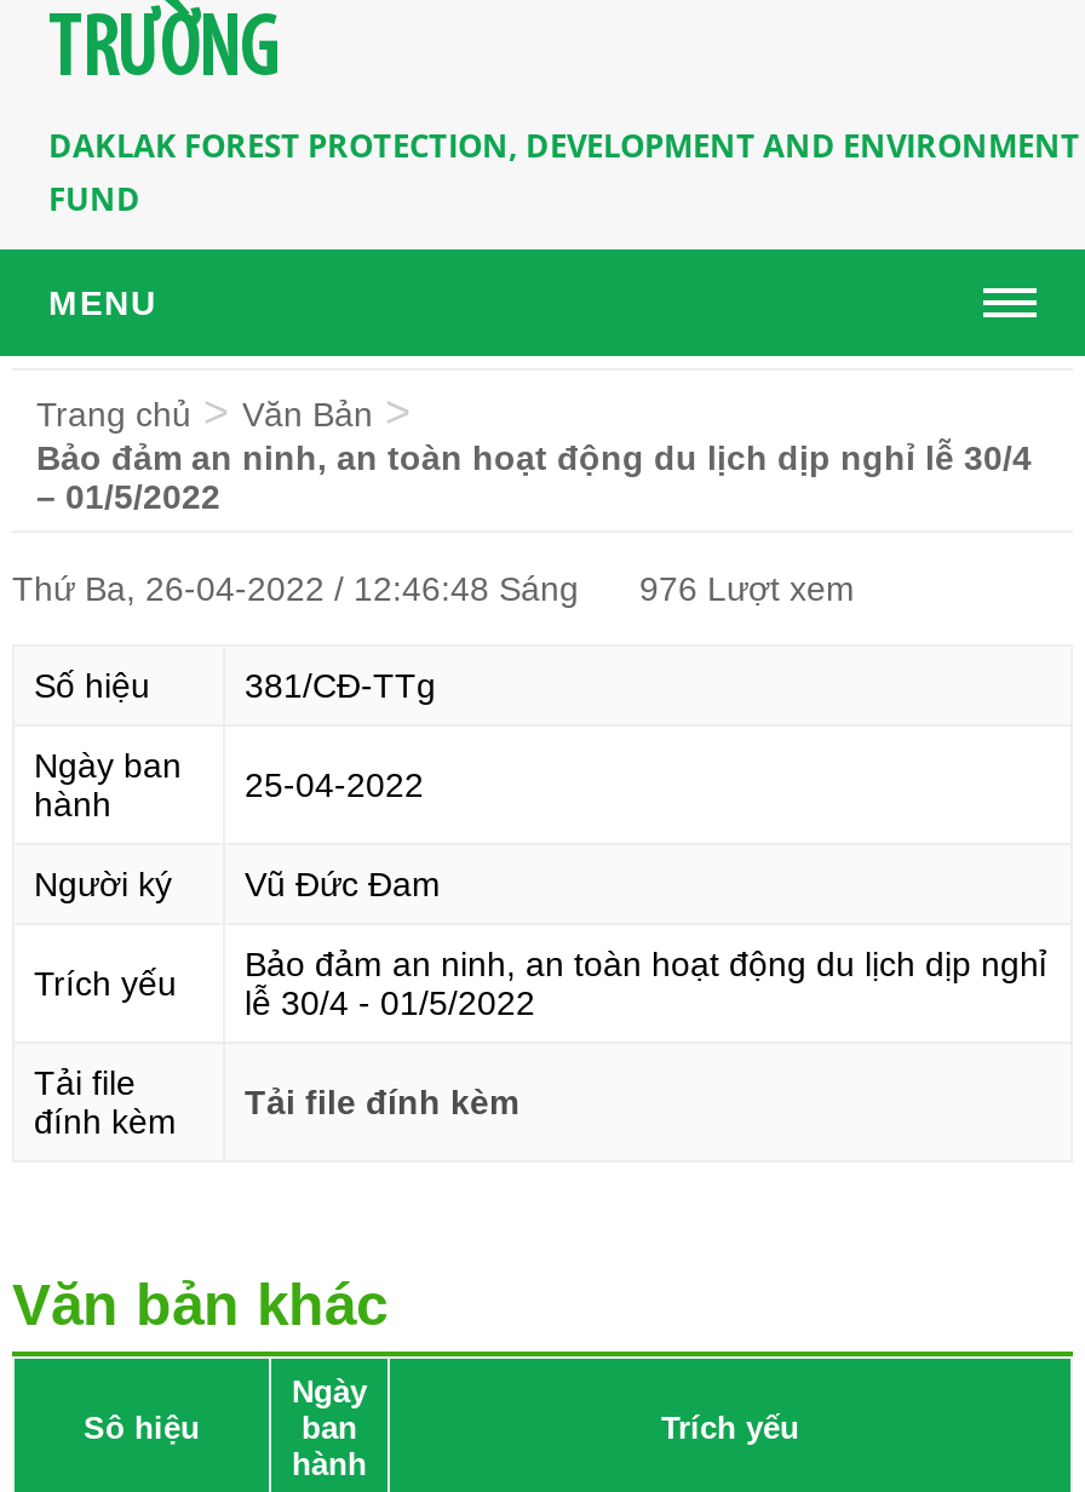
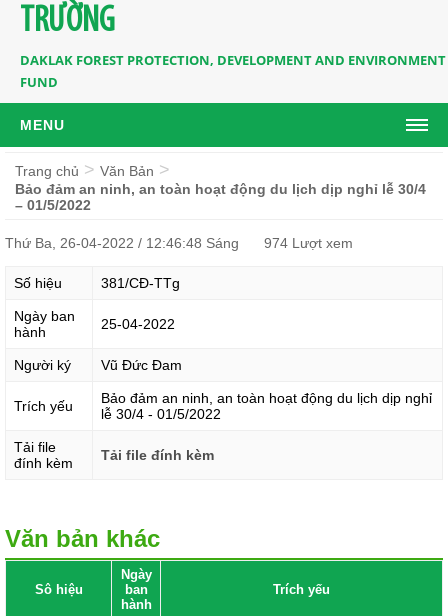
[639,569,855,608] 976 Lượt xem -> [264,235,353,251] 974 Lượt xem

